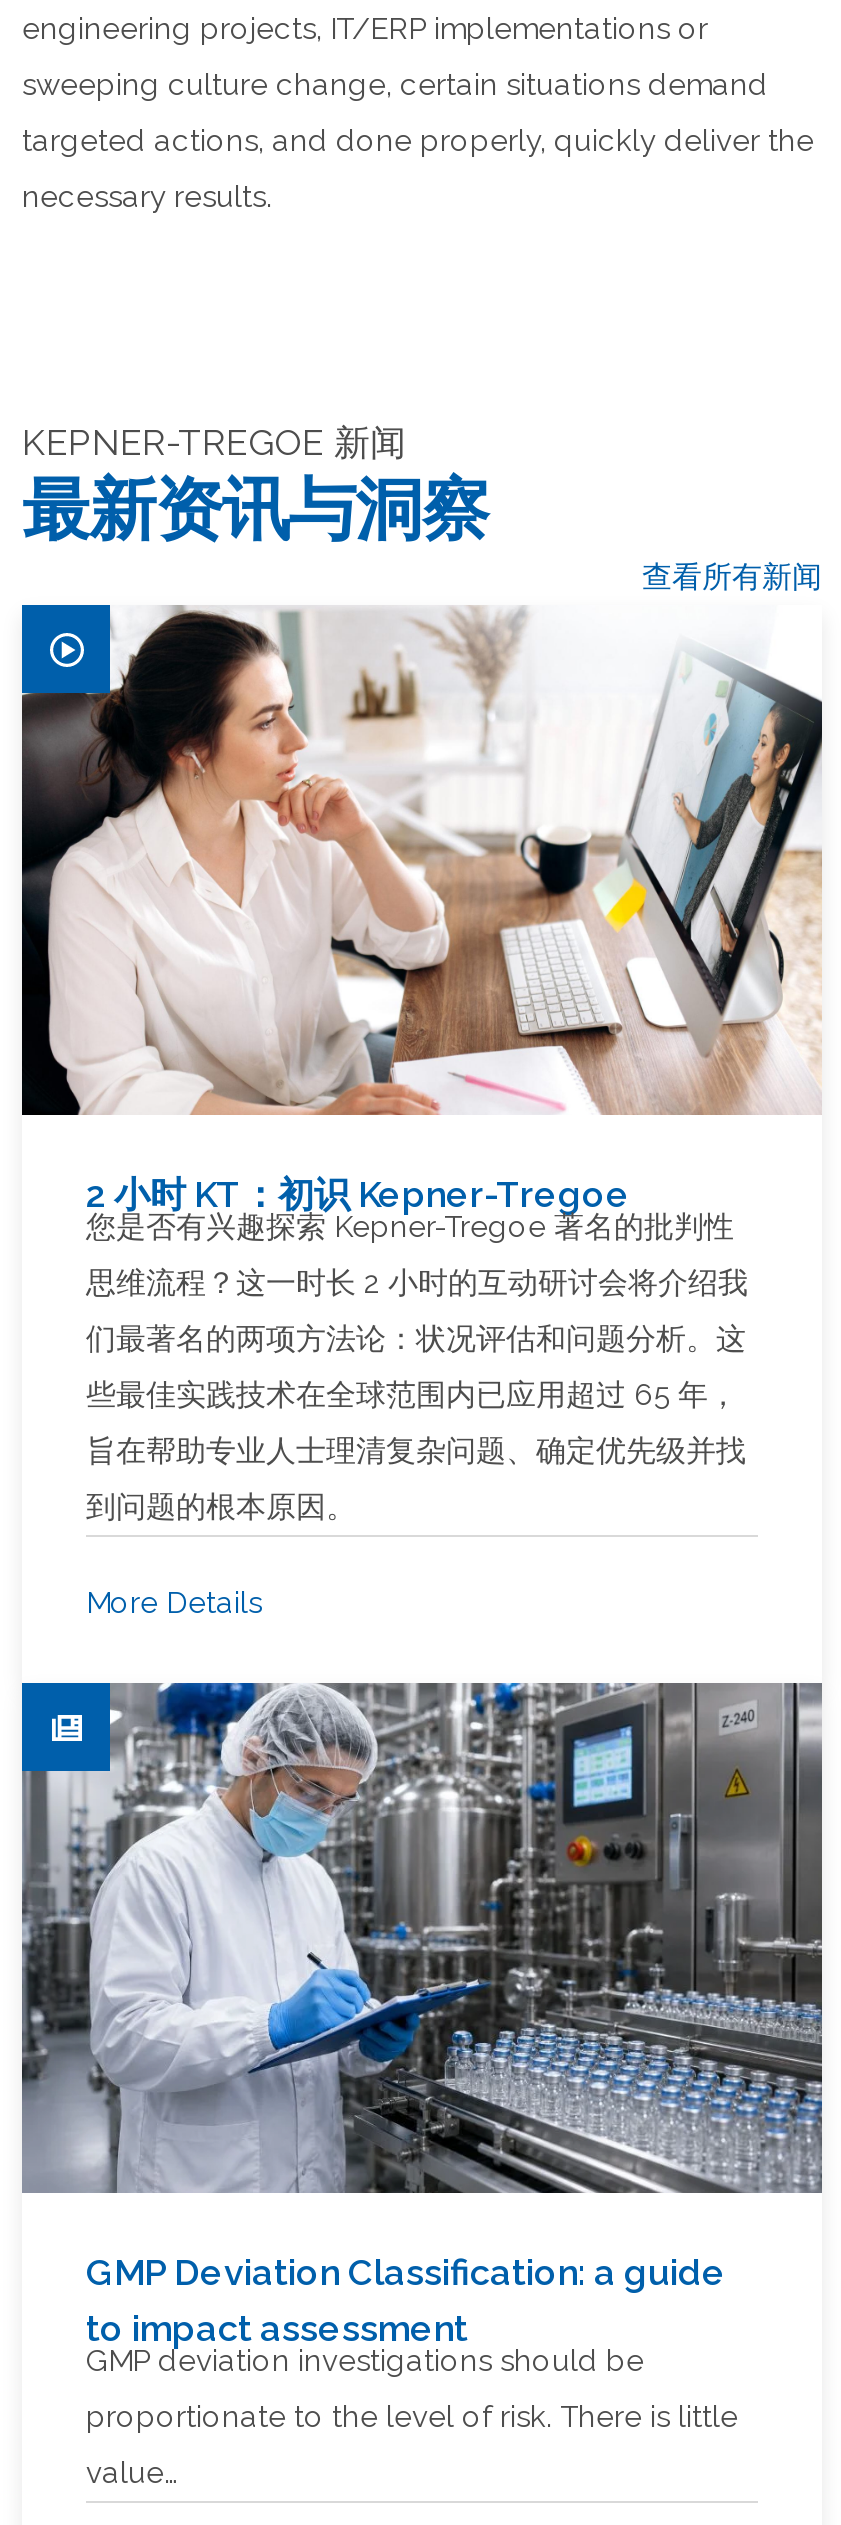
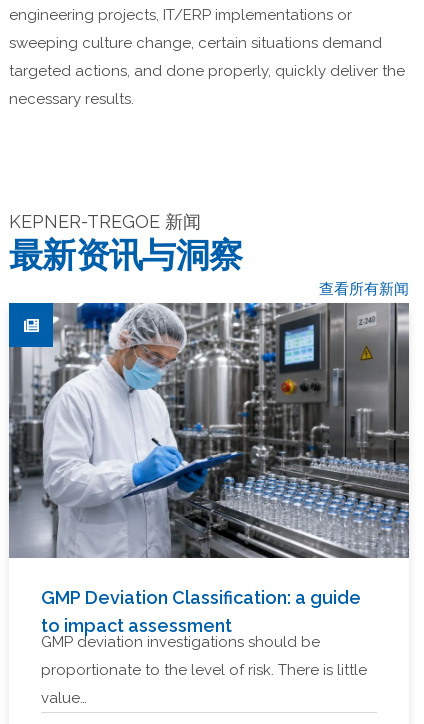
[20,605,822,1621] [image] | 2 小时 KT：初识 Kepner-Tregoe | 您是否有兴趣探索 Kepner-Tregoe 著名的批判性 | 思维流程？这一时长 2 小时的互动研讨会将介绍我 | 们最著名的两项方法论：状况评估和问题分析。这 | 些最佳实践技术在全球范围内已应用超过 65 年， | 旨在帮助专业人士理清复杂问题、确定优先级并找 | 到问题的根本原因。 | More Details -> none

